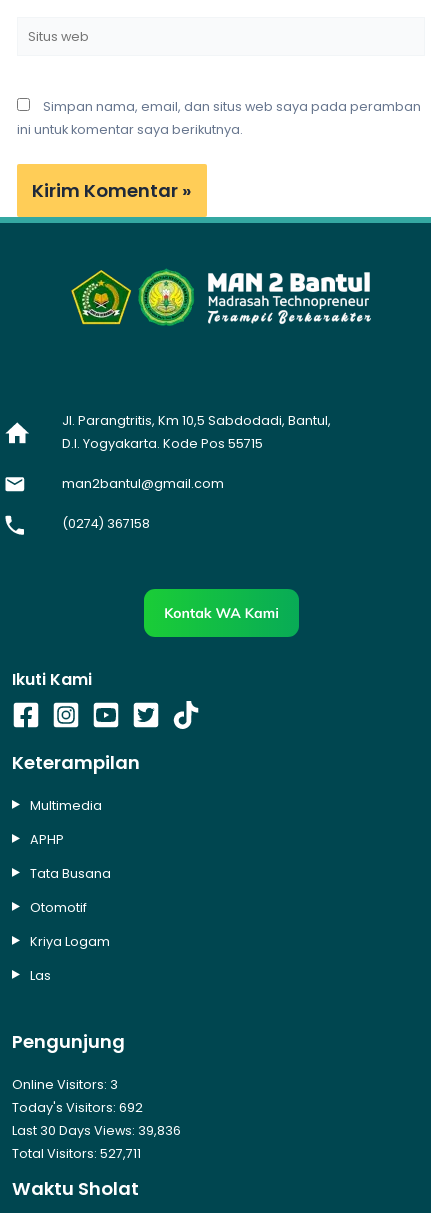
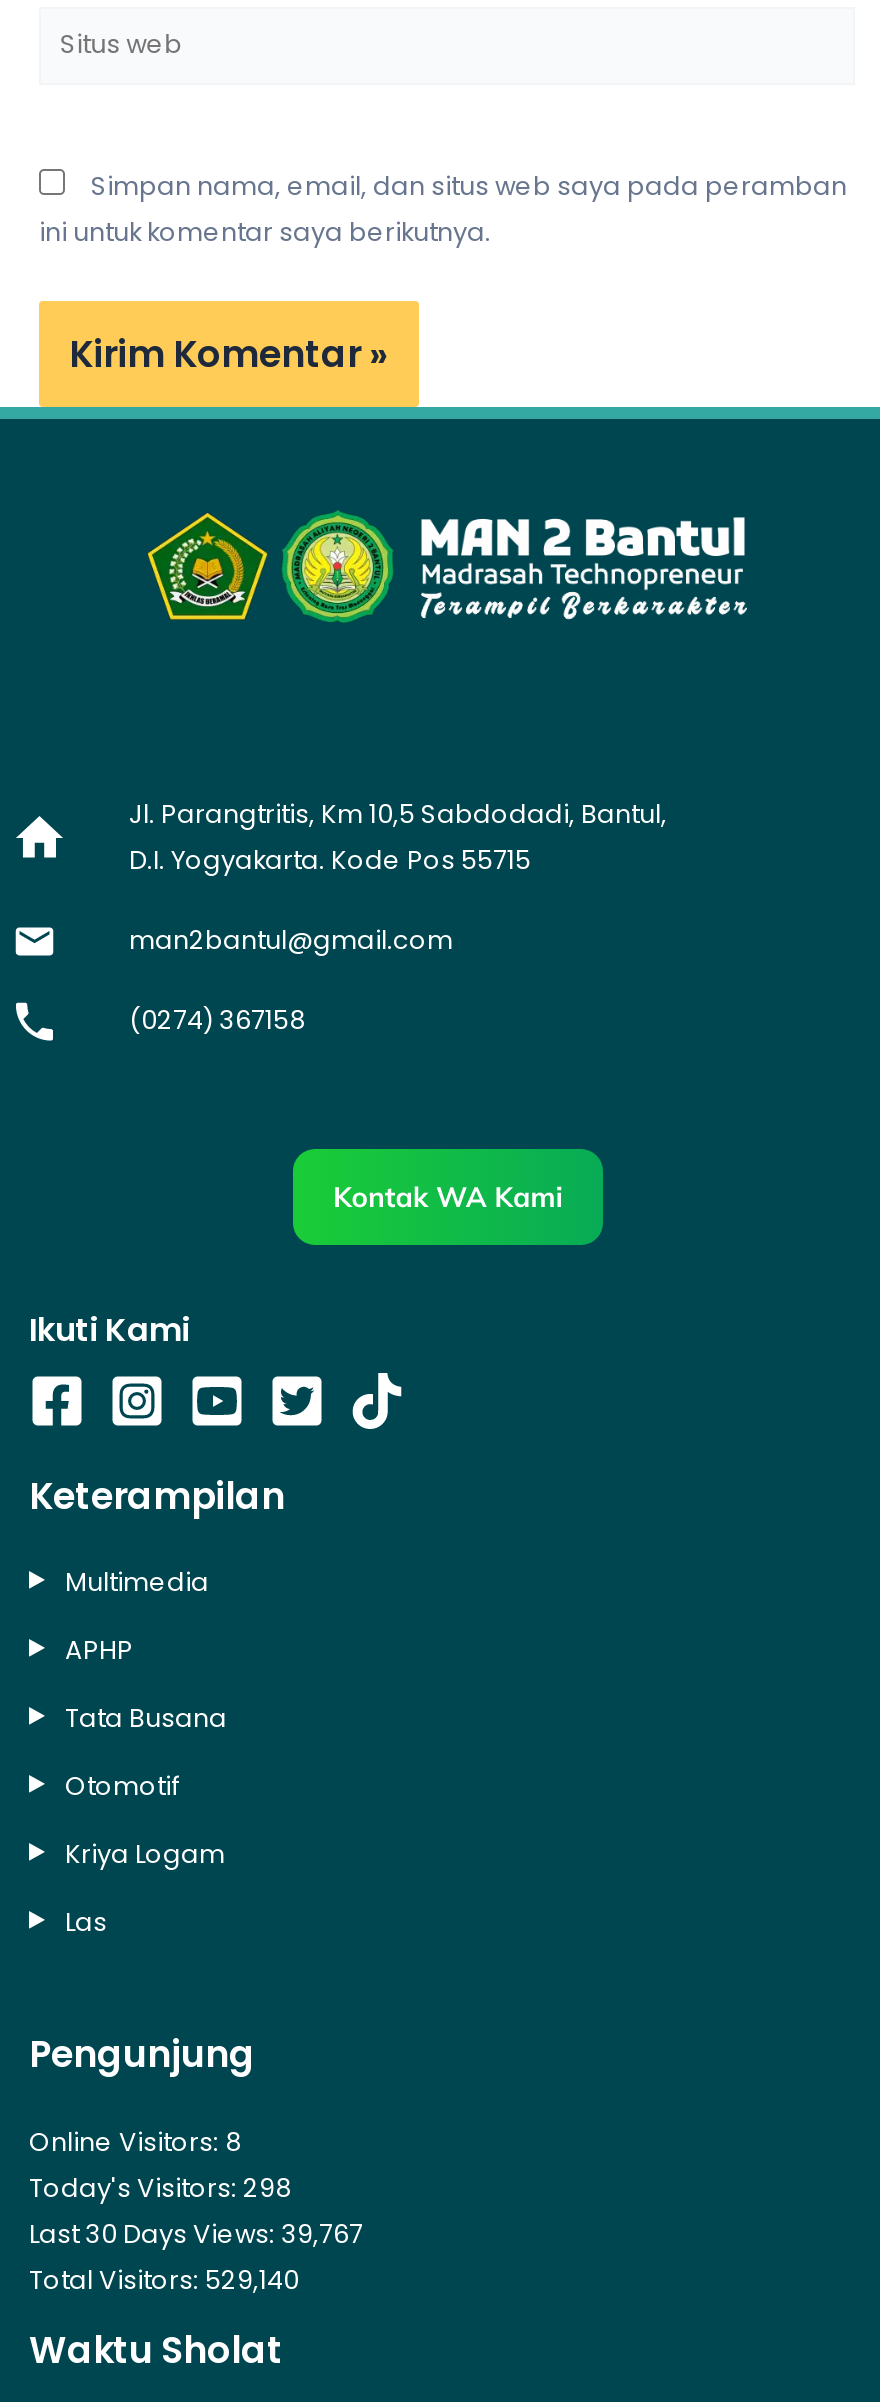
[12,1076,118,1093] Online Visitors: 3 -> [29,2125,241,2159] Online Visitors: 8
[12,1099,143,1116] Today's Visitors: 692 -> [29,2171,291,2205] Today's Visitors: 298
[12,1122,181,1139] Last 30 Days Views: 39,836 -> [29,2217,363,2251] Last 30 Days Views: 39,767
[12,1145,141,1162] Total Visitors: 527,711 -> [29,2263,299,2297] Total Visitors: 529,140

